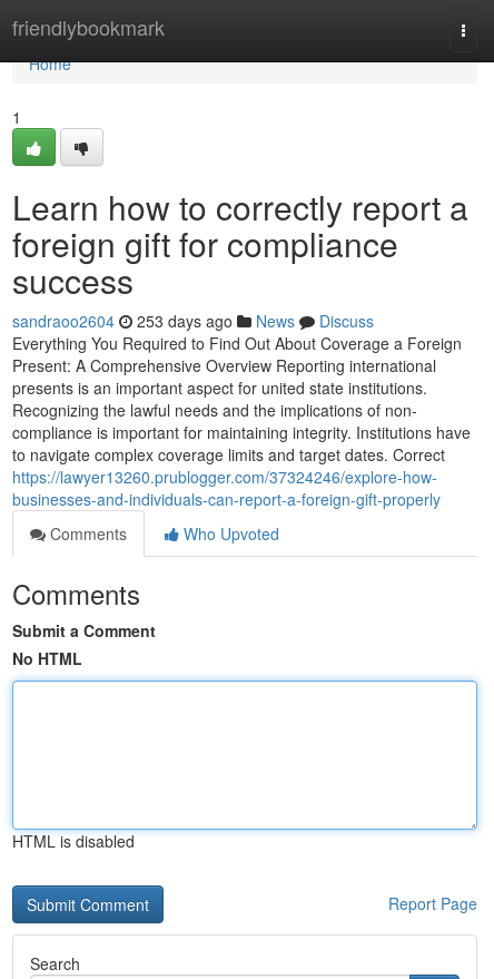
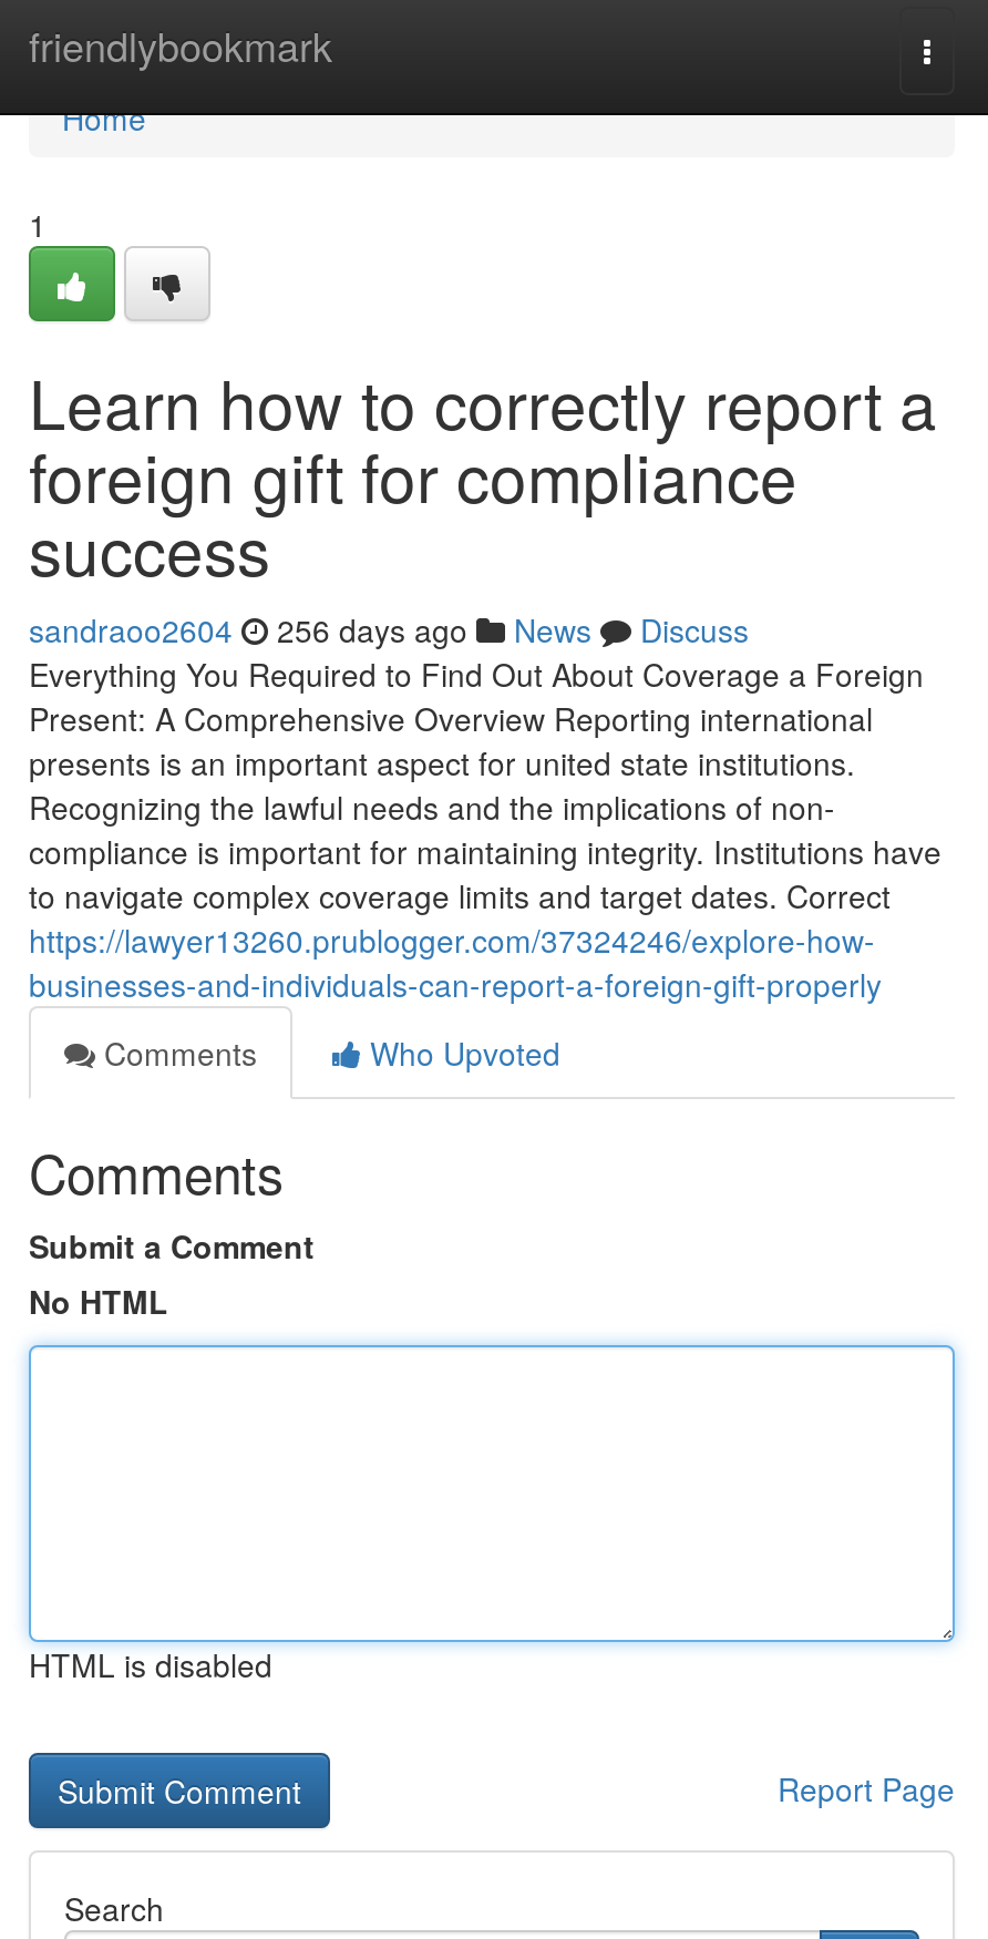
[12,310,374,332] sandraoo2604 253 days ago News Discuss -> [29,607,749,652] sandraoo2604 256 days ago News Discuss

